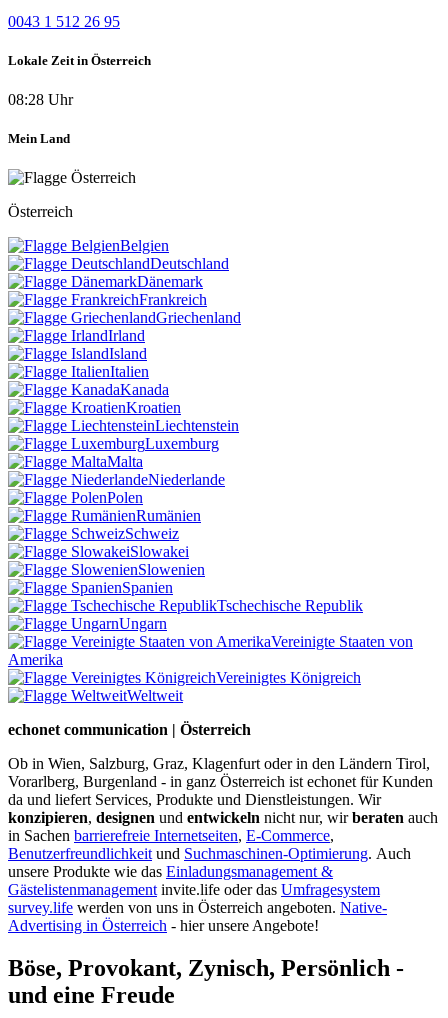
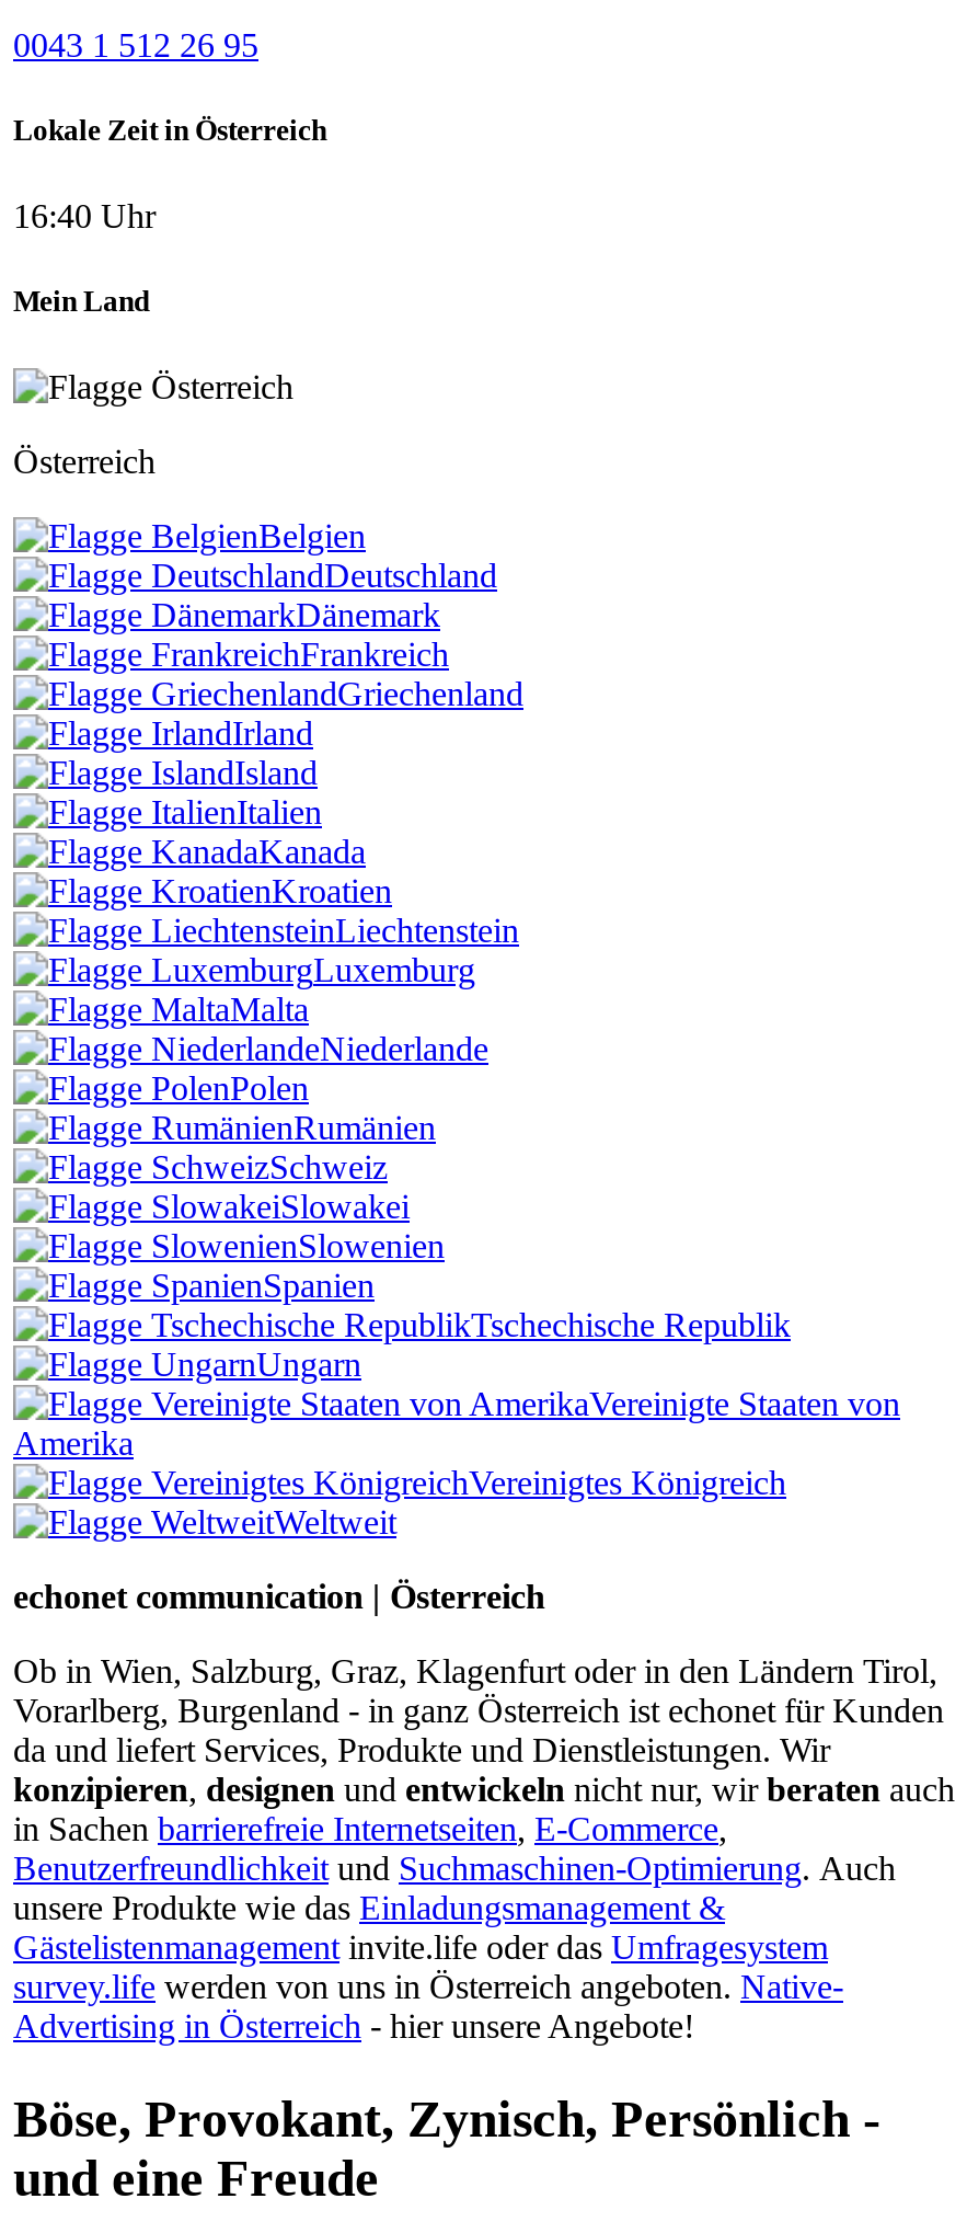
[8,91,73,108] 08:28 Uhr -> [13,197,156,234] 16:40 Uhr

